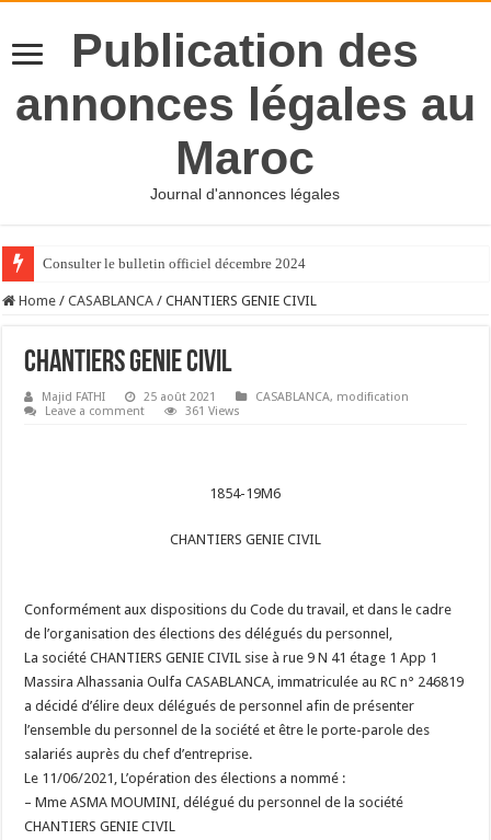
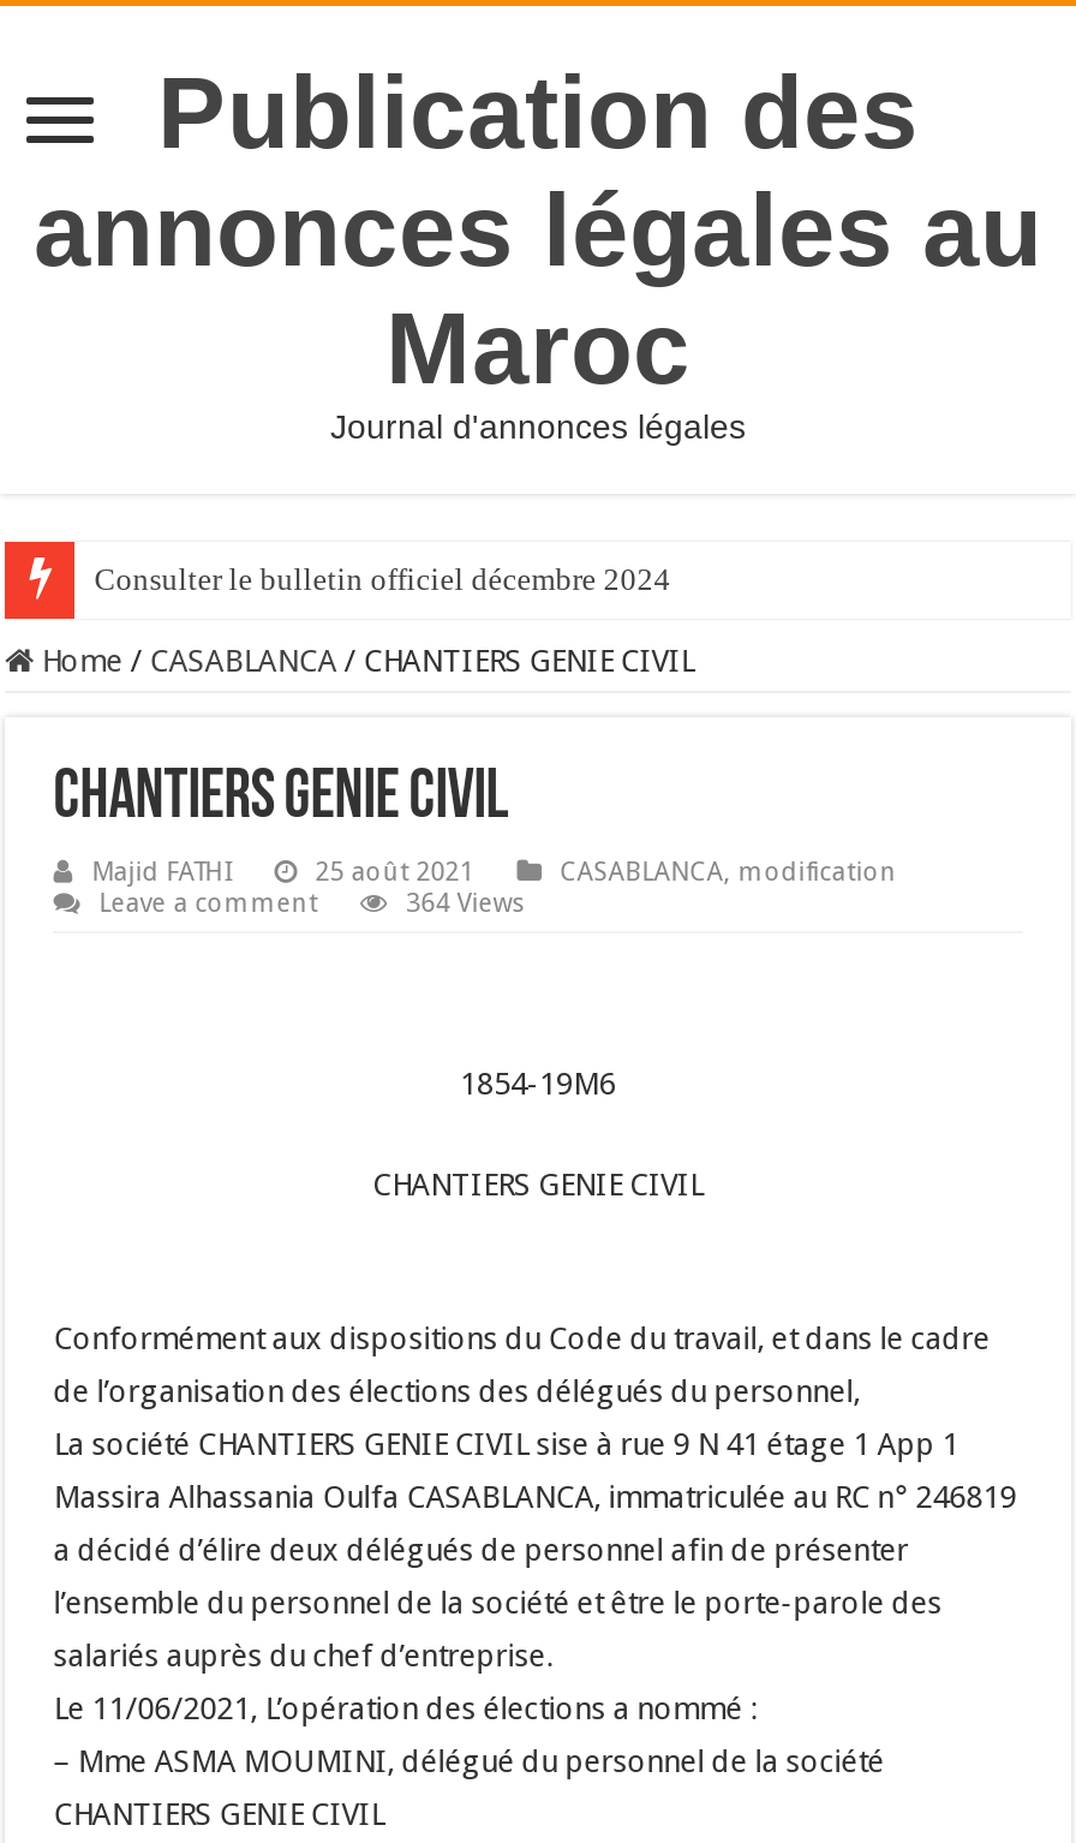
[185,404,240,418] 361 Views -> [406,888,526,919] 364 Views

